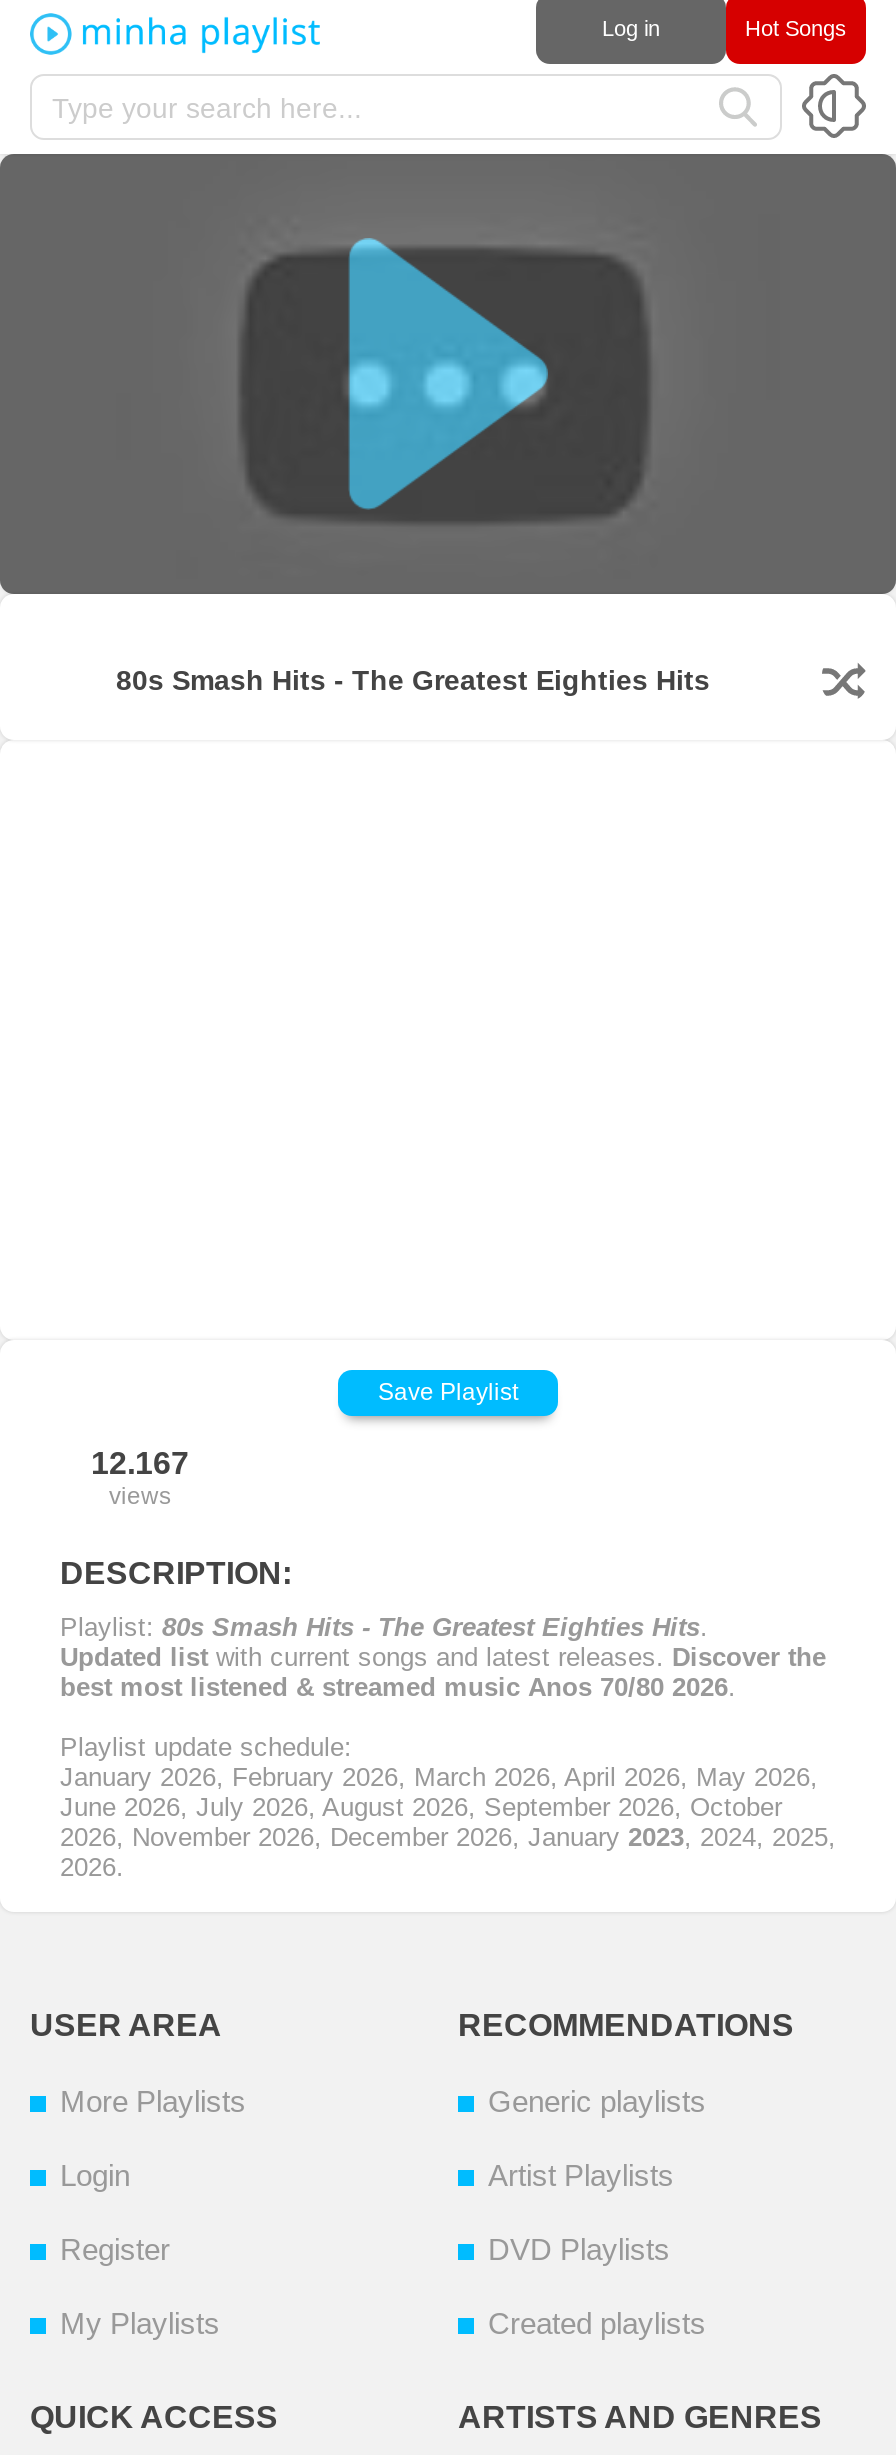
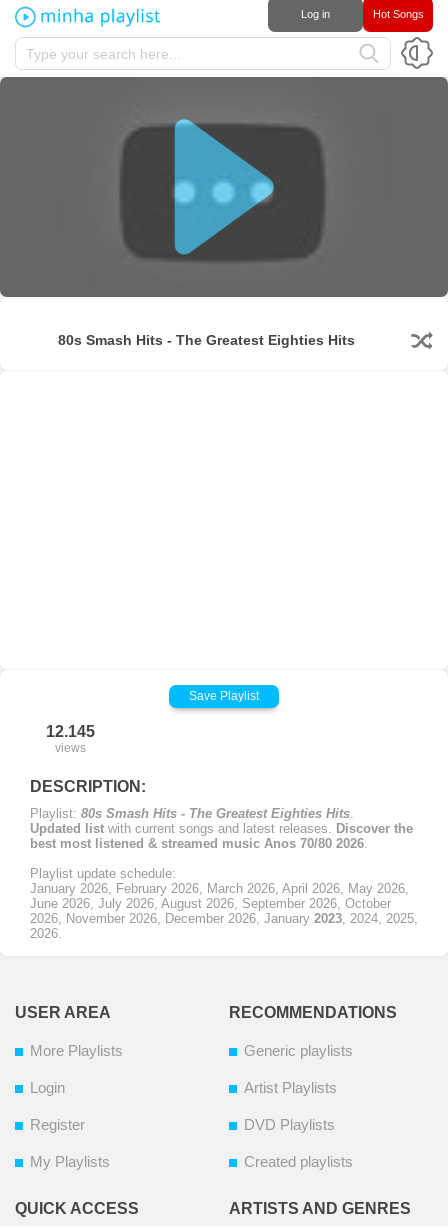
[91,1446,189,1480] 12.167 -> [45,723,94,740] 12.145

